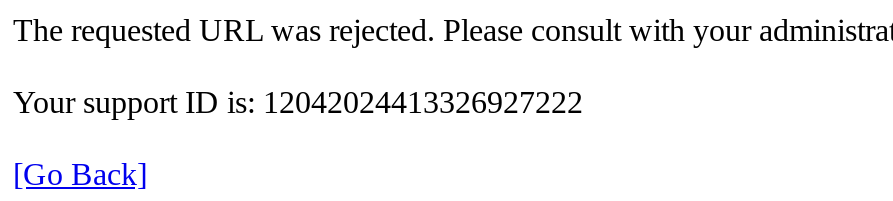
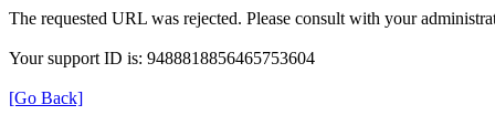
[13,85,583,119] Your support ID is: 12042024413326927222 -> [9,49,315,67] Your support ID is: 9488818856465753604

